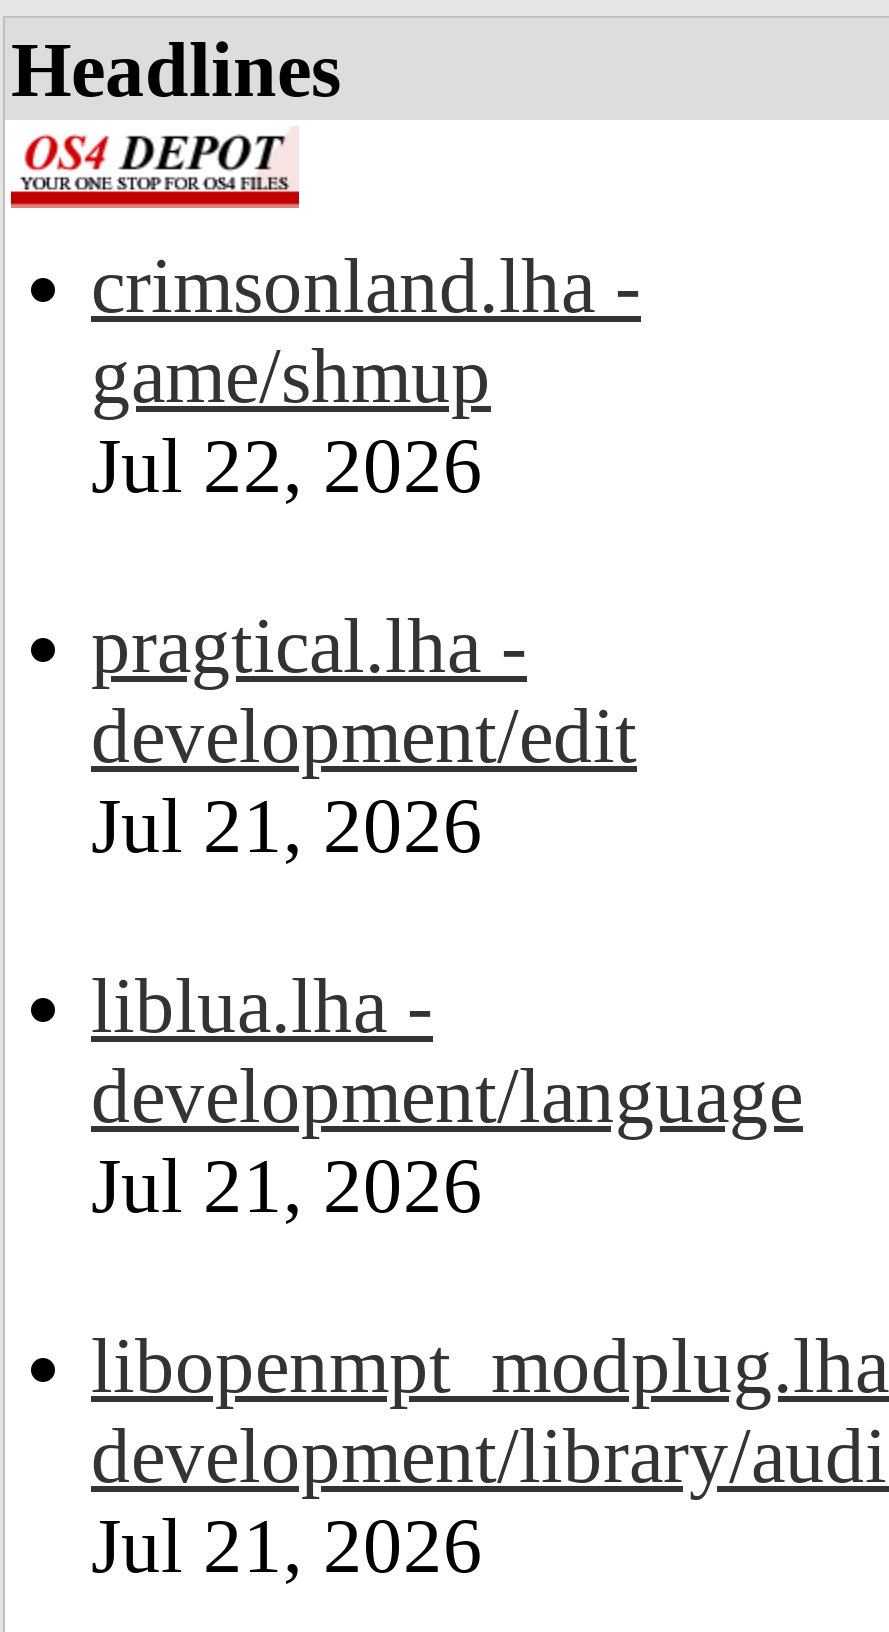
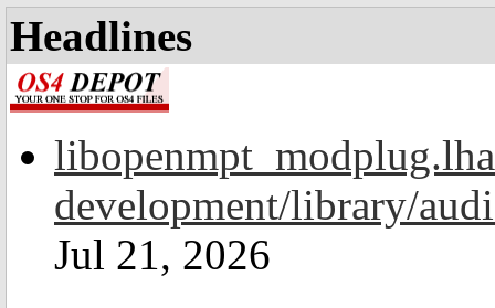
[91,242,803,1228] crimsonland.lha - | game/shmup | Jul 22, 2026 | pragtical.lha - | development/edit | Jul 21, 2026 | liblua.lha - | development/language | Jul 21, 2026 -> none

